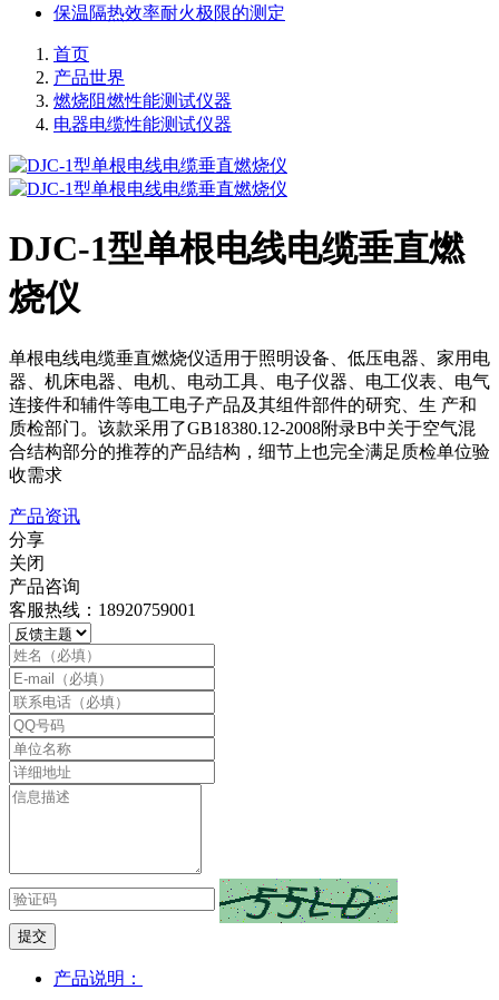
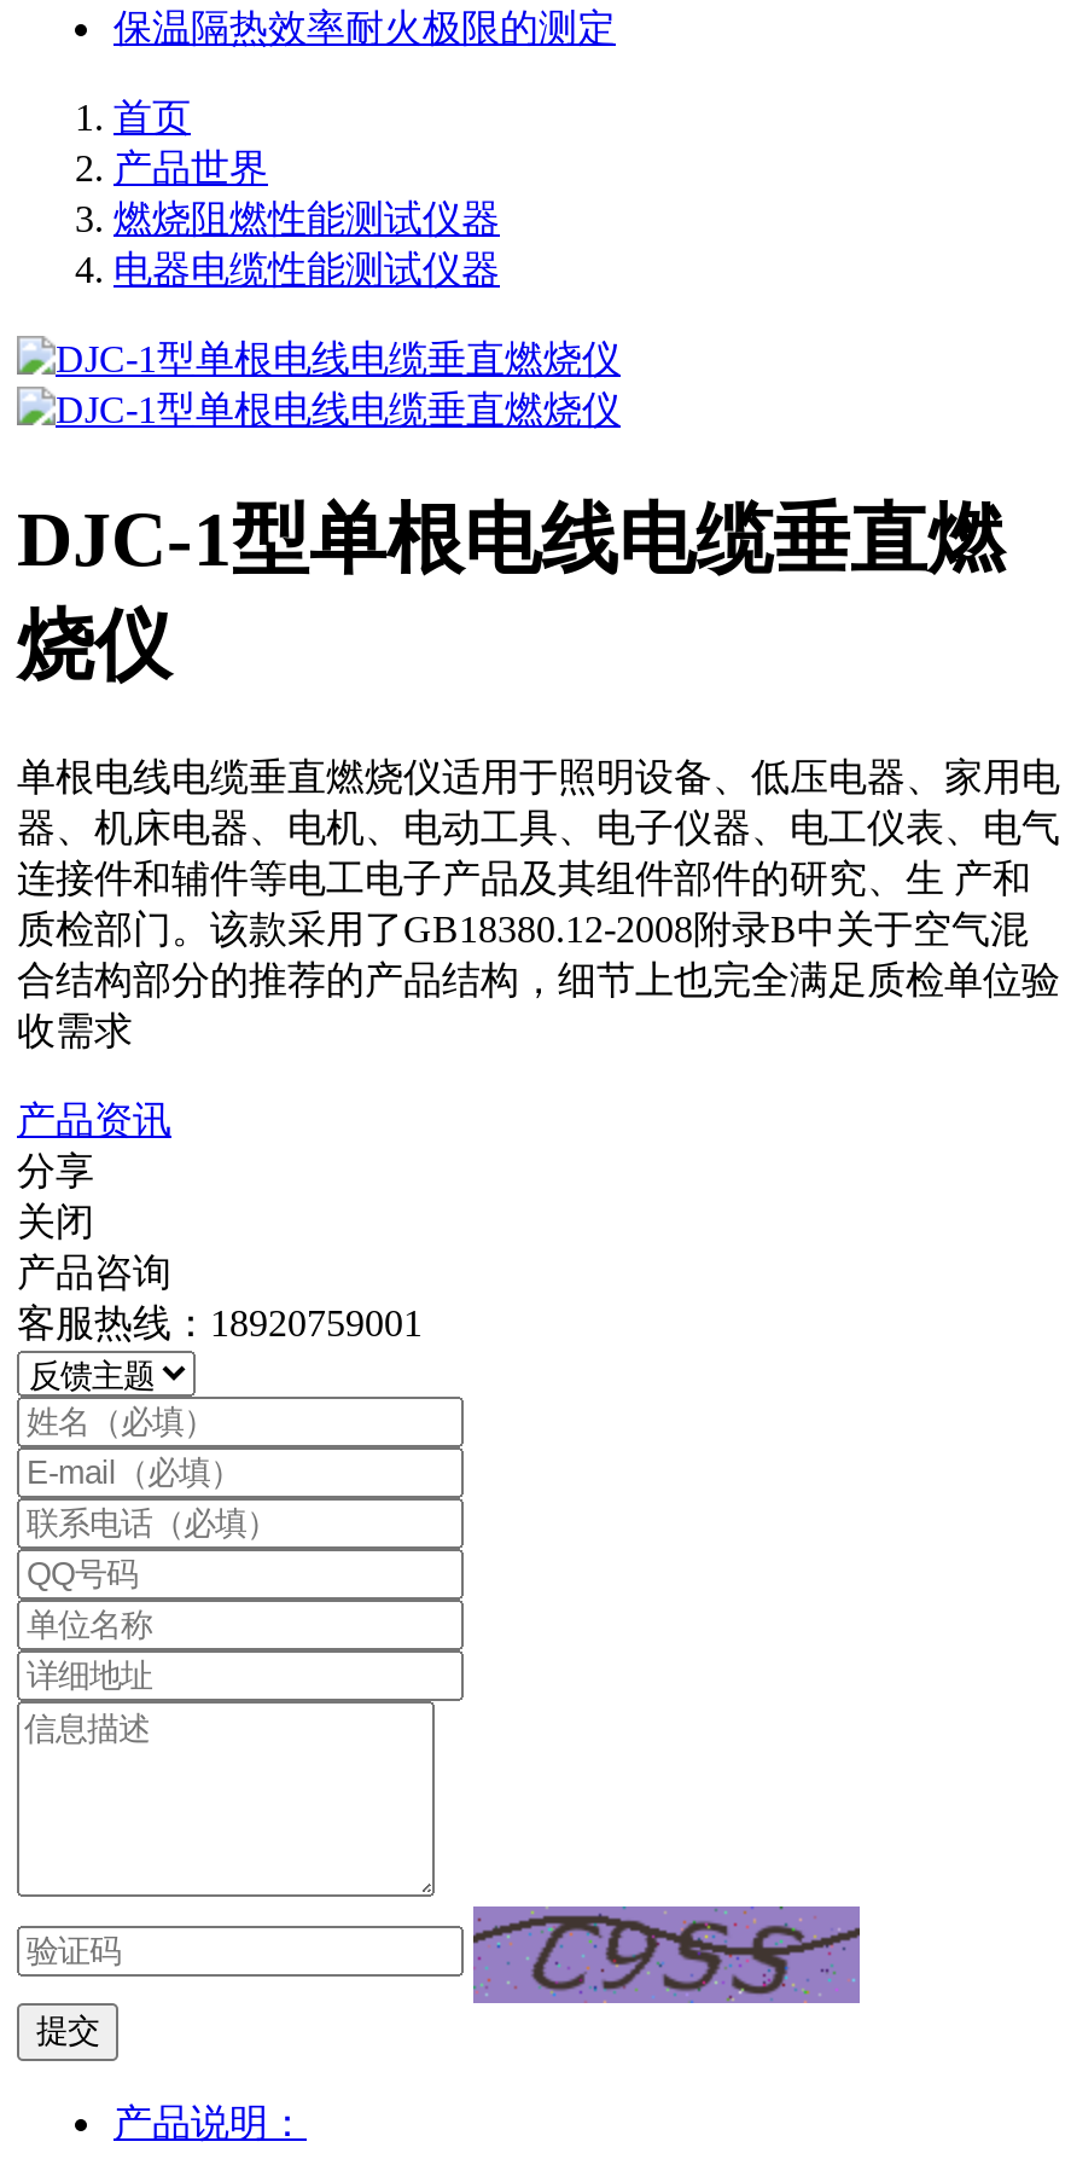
[218,879,399,923] [image] -> [471,1904,862,2003] [image]

